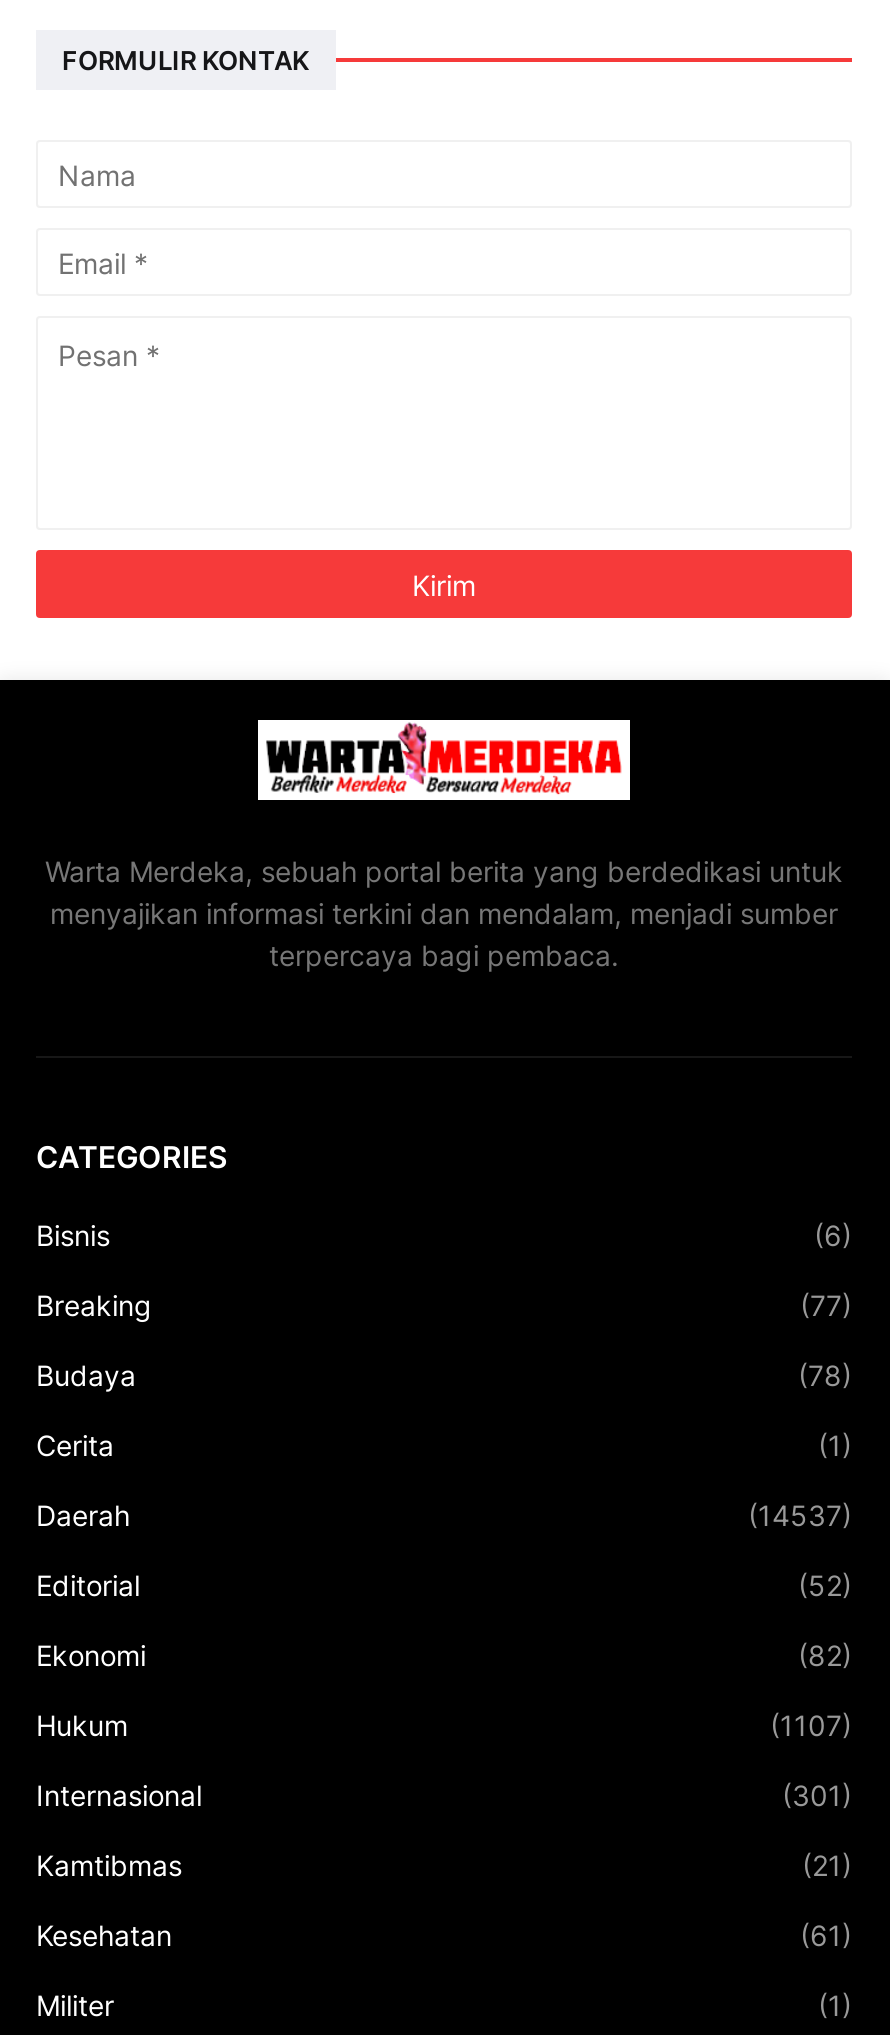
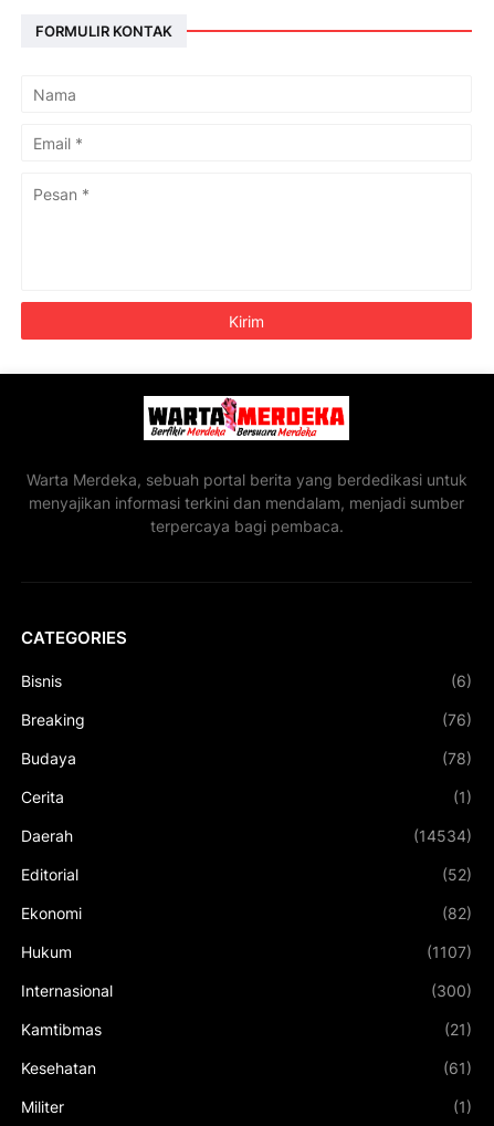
[800,1288,852,1322] (77) -> [442,710,472,729] (76)
[748,1498,852,1532] (14537) -> [413,826,472,845] (14534)
[782,1778,852,1812] (301) -> [431,981,472,1000] (300)

